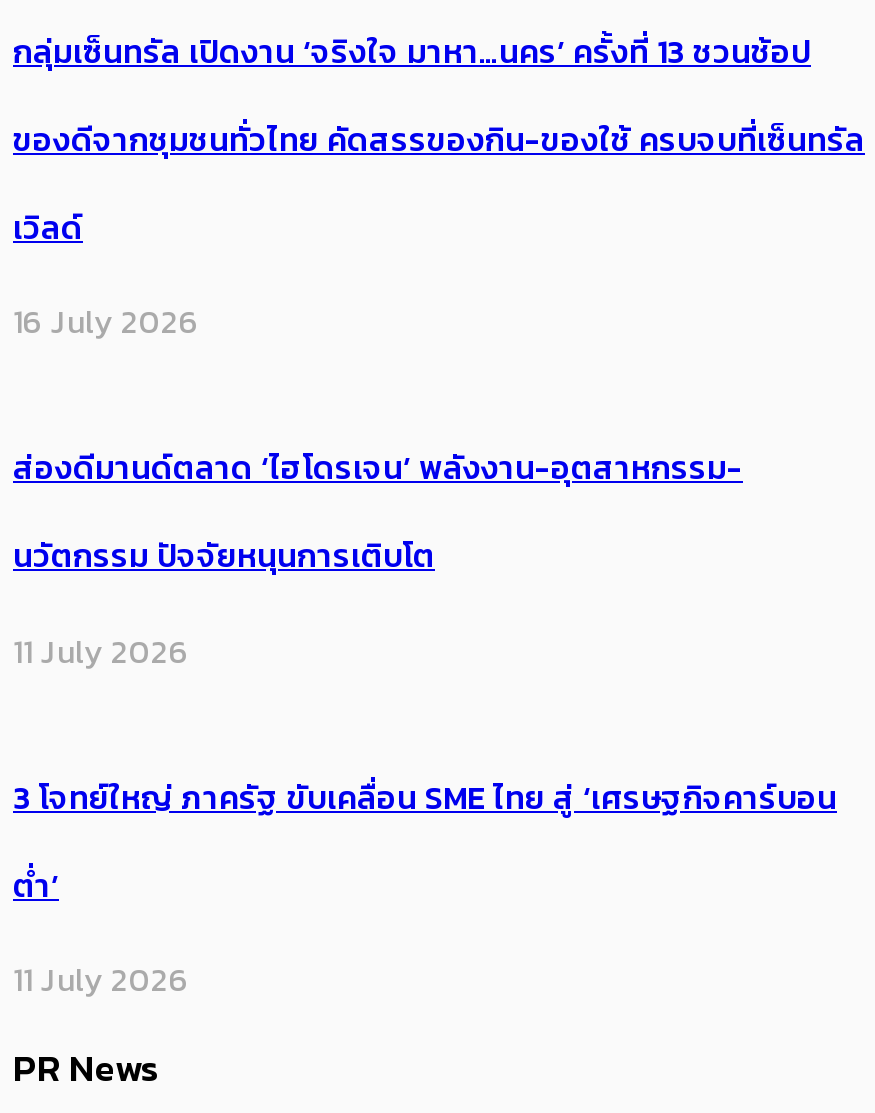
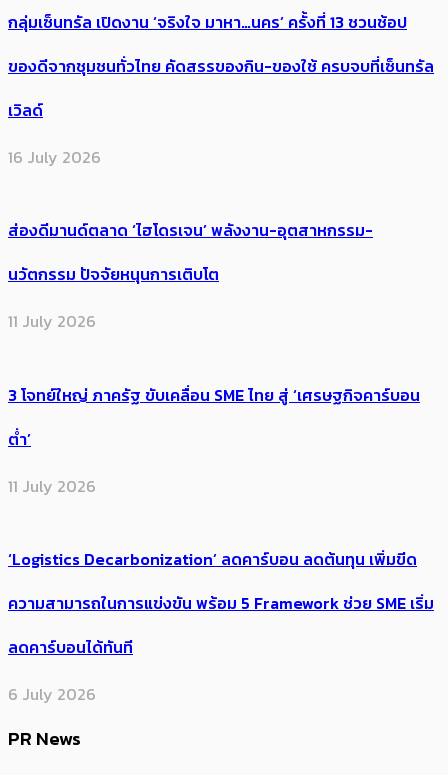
none -> [8,547,434,706] ‘Logistics Decarbonization’ ลดคาร์บอน ลดต้นทุน เพิ่มขีด | ความสามารถในการแข่งขัน พร้อม 5 Framework ช่วย SME เริ่ม | ลดคาร์บอนได้ทันที | 6 July 2026

